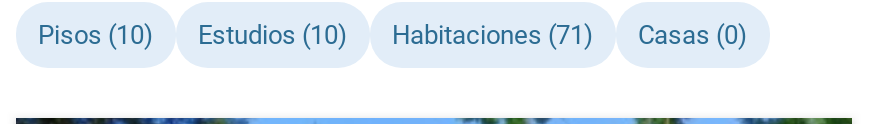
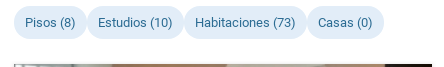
[38,20,154,50] Pisos (10) -> [25,15,76,30] Pisos (8)
[392,20,594,50] Habitaciones (71) -> [195,15,296,30] Habitaciones (73)

